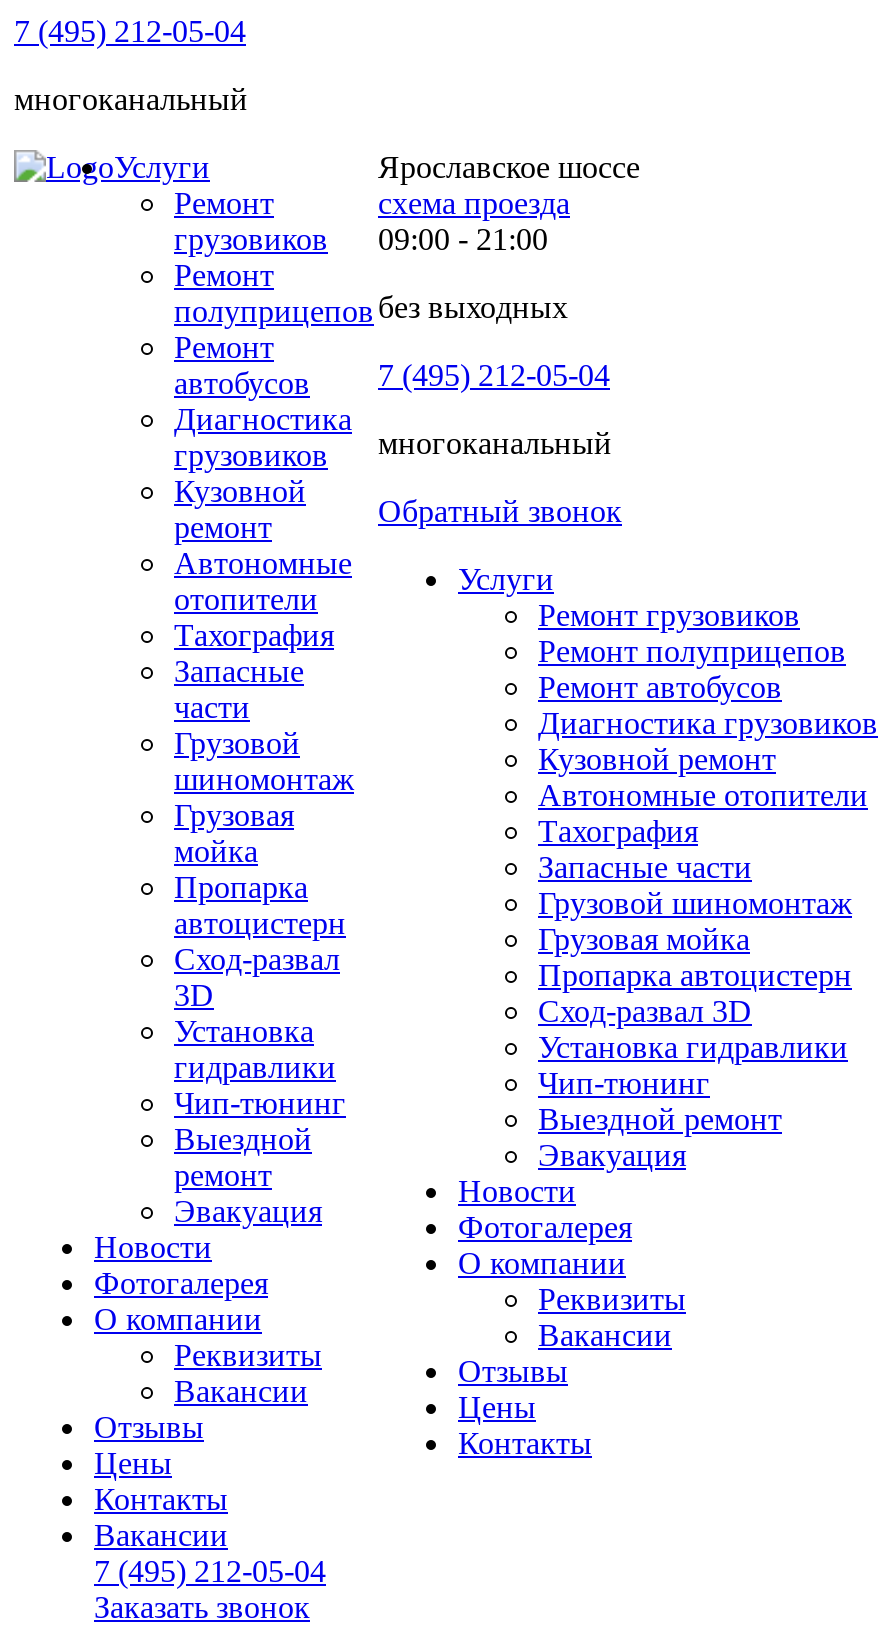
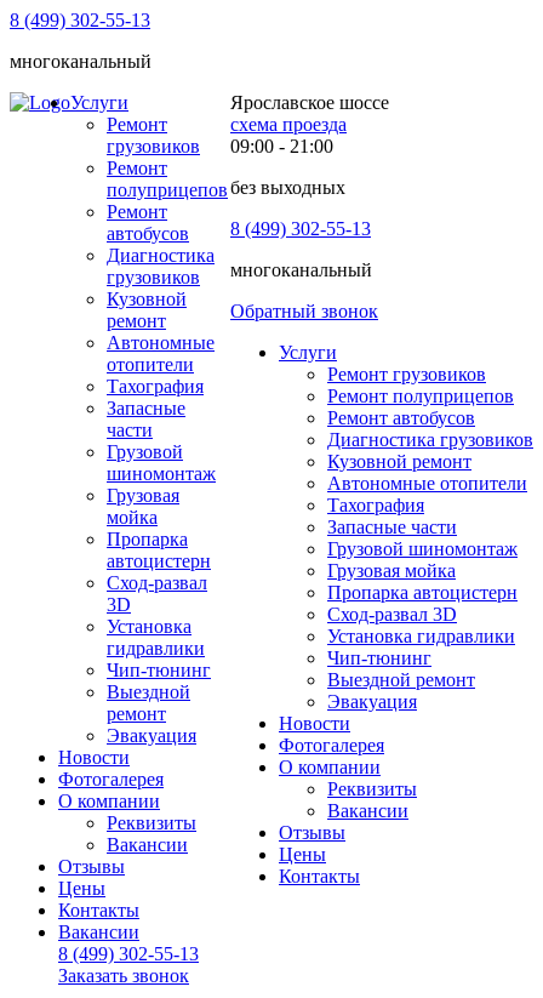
[14,14,246,48] 7 (495) 212-05-04 -> [10,10,150,30] 8 (499) 302-55-13
[174,358,610,400] автобусов 7 (495) 212-05-04 -> [107,218,371,244] автобусов 8 (499) 302-55-13
[94,1554,326,1588] 7 (495) 212-05-04 -> [58,943,199,964] 8 (499) 302-55-13

